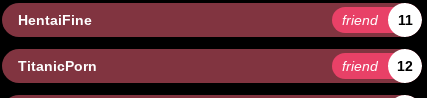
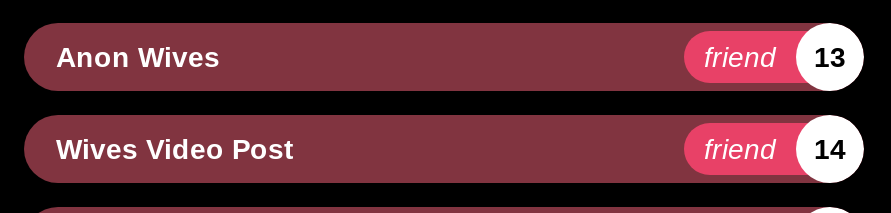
[18,12,92,28] HentaiFine -> [56,40,220,72] Anon Wives
[342,12,412,28] friend 11 -> [704,40,846,72] friend 13
[18,58,97,74] TitanicPorn -> [56,132,294,164] Wives Video Post
[342,58,413,74] friend 12 -> [704,132,846,164] friend 14

